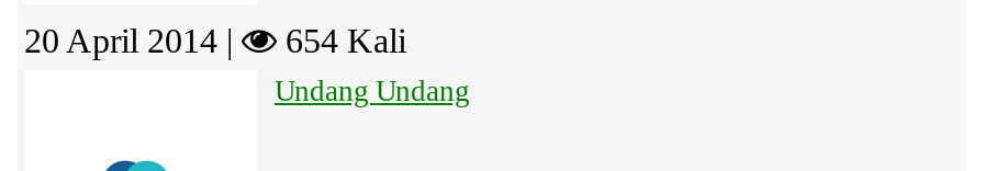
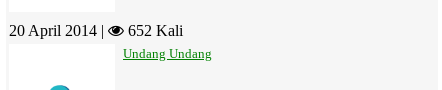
[277,22,406,59] 654 Kali -> [124,22,183,39] 652 Kali

